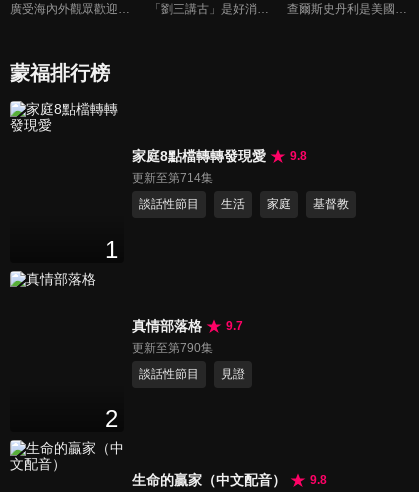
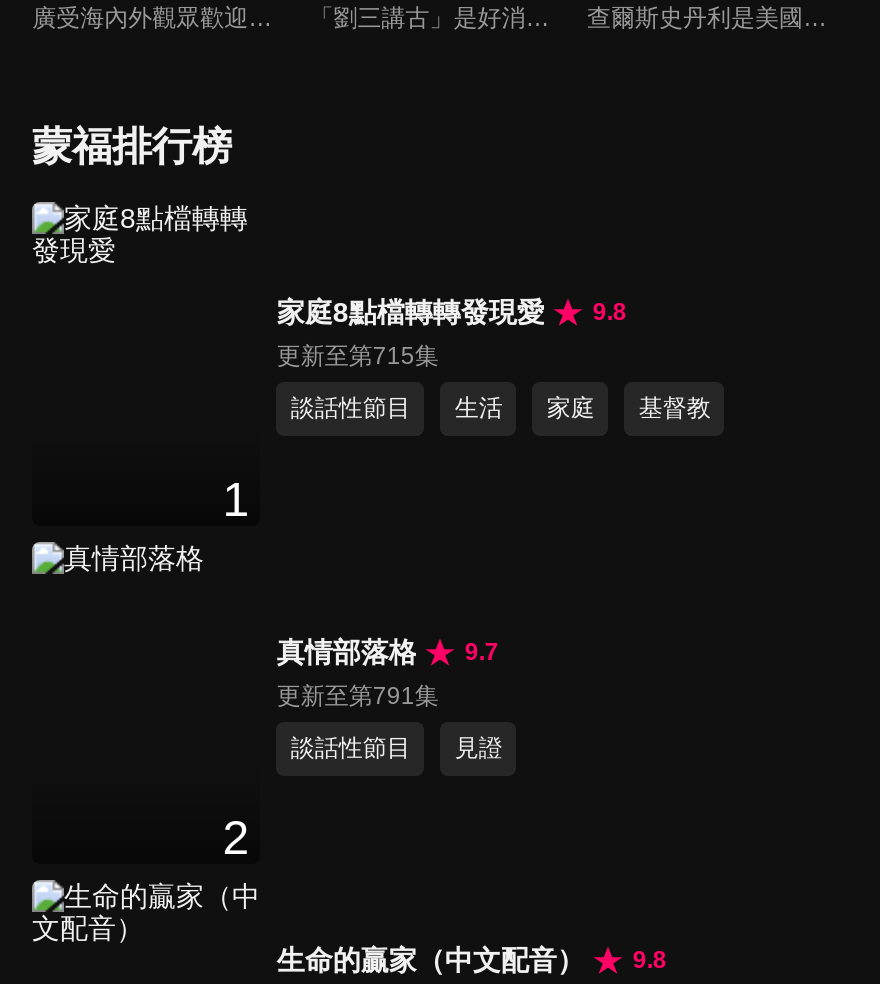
[132,171,213,185] 更新至第714集 -> [277,342,439,370] 更新至第715集
[132,341,213,355] 更新至第790集 -> [277,681,439,709] 更新至第791集

